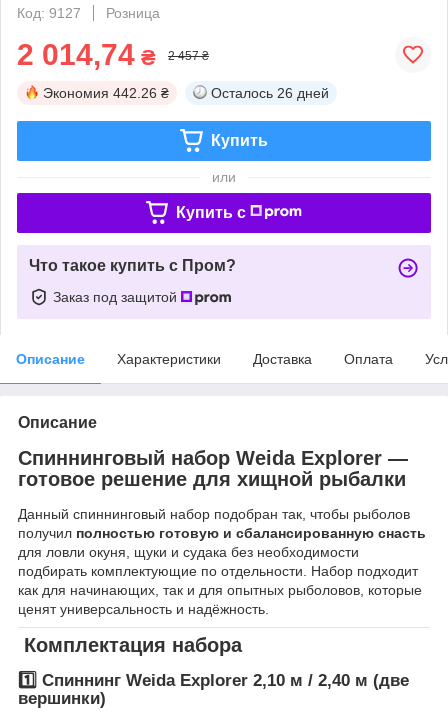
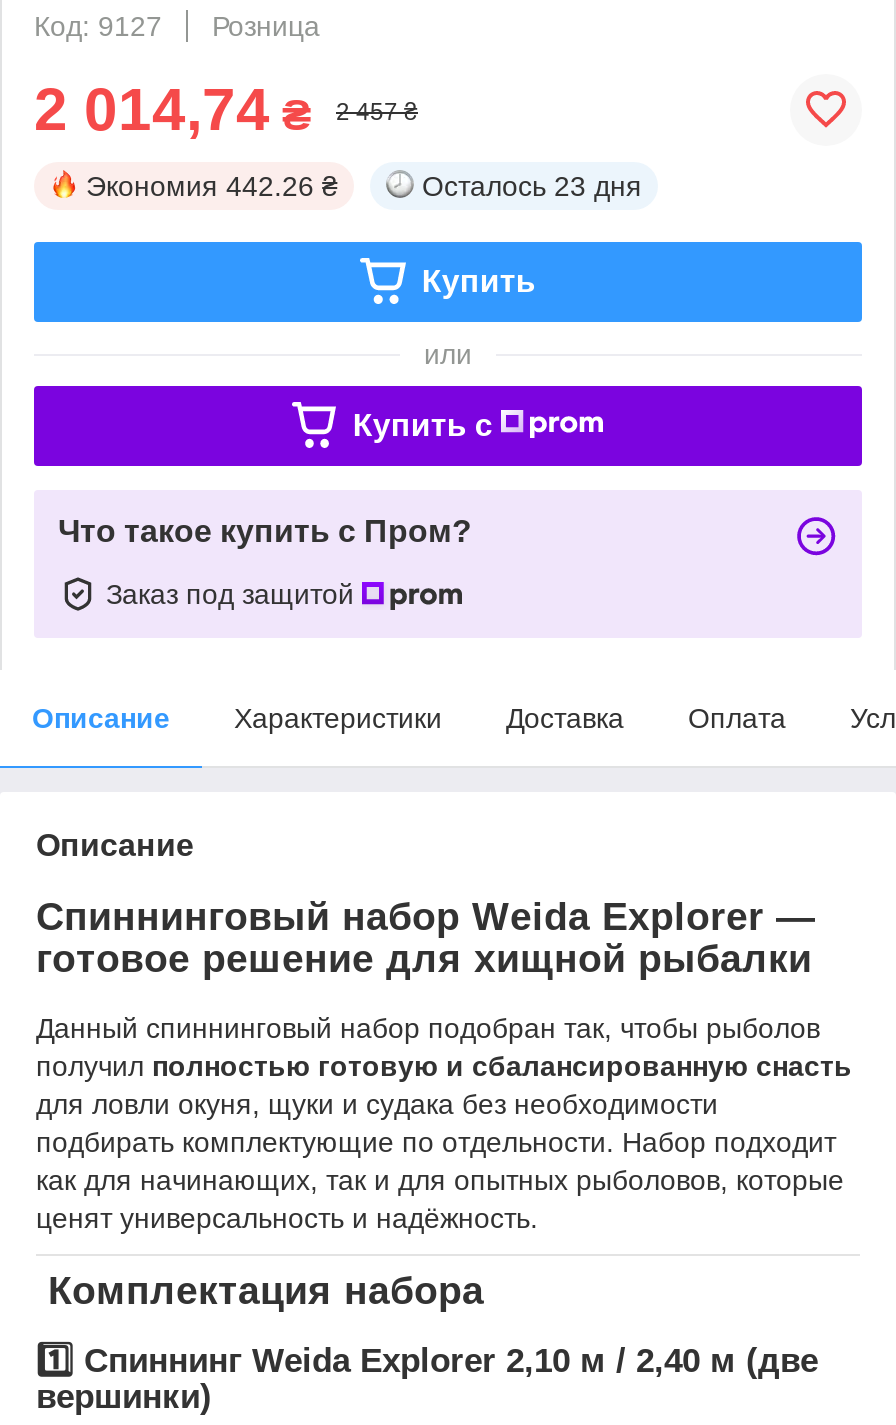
[211,85,329,101] Осталось 26 дней -> [422,170,642,202] Осталось 23 дня

